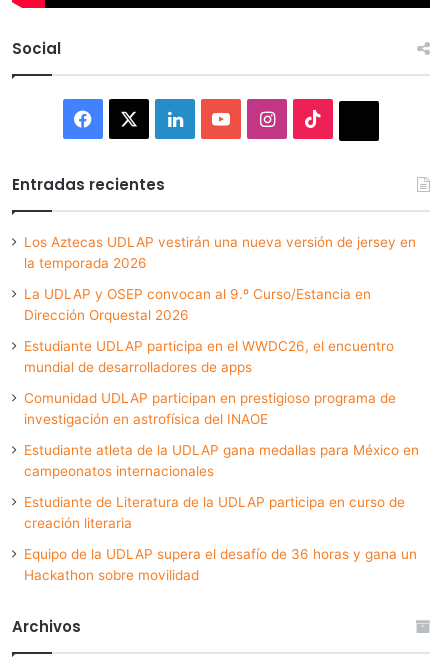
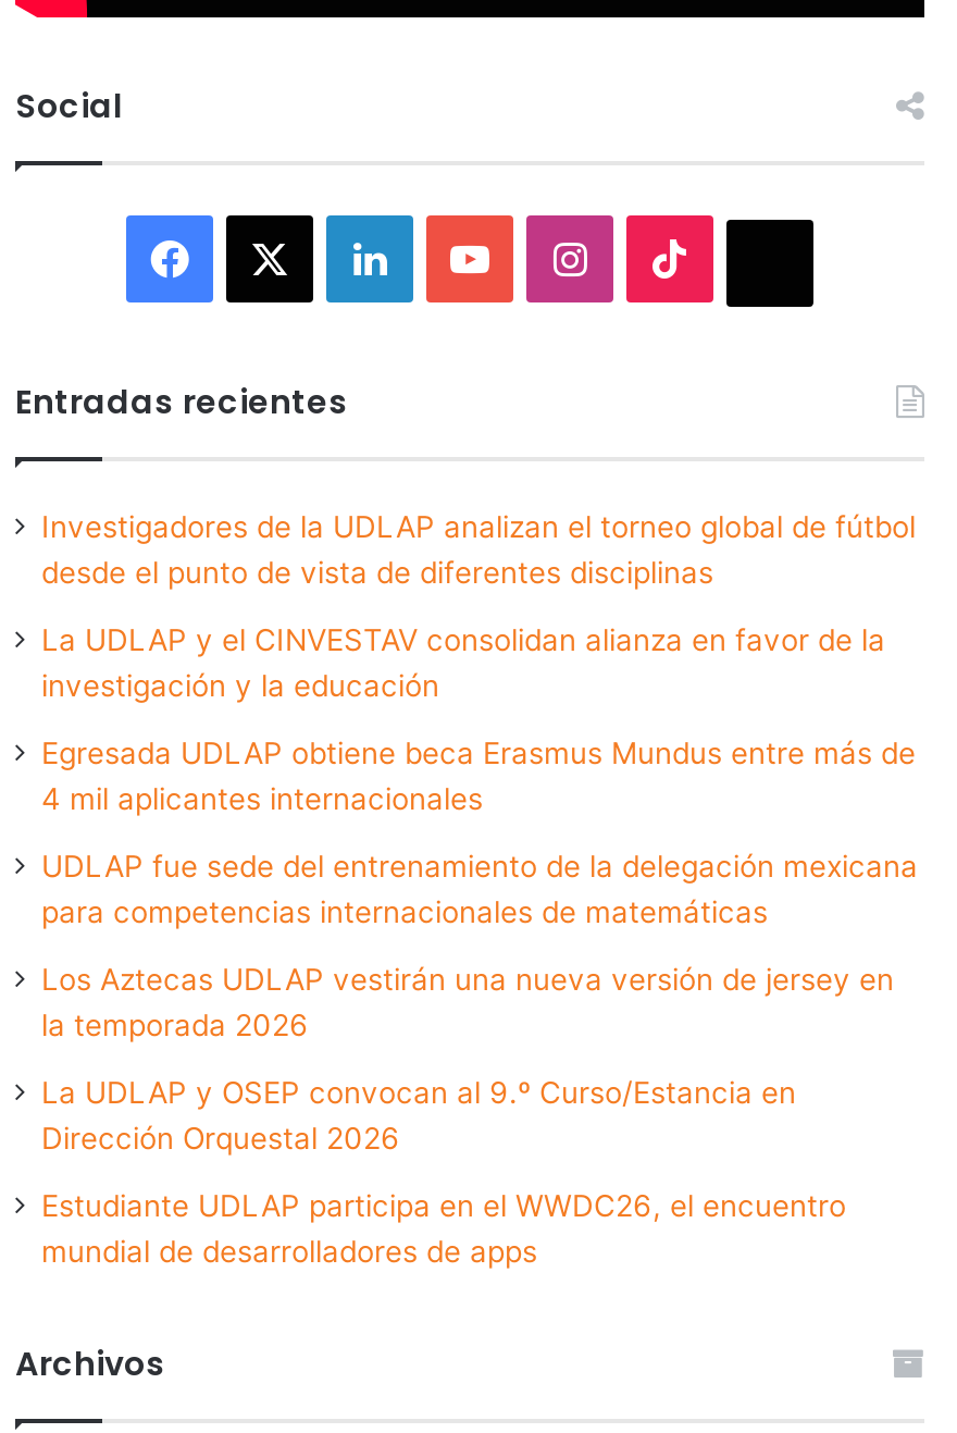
none -> [41,509,918,929] Investigadores de la UDLAP analizan el torneo global de fútbol | desde el punto de vista de diferentes disciplinas | La UDLAP y el CINVESTAV consolidan alianza en favor de la | investigación y la educación | Egresada UDLAP obtiene beca Erasmus Mundus entre más de | 4 mil aplicantes internacionales | UDLAP fue sede del entrenamiento de la delegación mexicana | para competencias internacionales de matemáticas
moved [24,234,416,375] -> [41,962,894,1269]: Los Aztecas UDLAP vestirán una nueva versión de jersey en | la temporada 2026 | La UDLAP y OSEP convocan al 9.º Curso/Estancia en | Dirección Orquestal 2026 | Estudiante UDLAP participa en el WWDC26, el encuentro | mundial de desarrolladores de apps
[24,390,419,583] Comunidad UDLAP participan en prestigioso programa de | investigación en astrofísica del INAOE | Estudiante atleta de la UDLAP gana medallas para México en | campeonatos internacionales | Estudiante de Literatura de la UDLAP participa en curso de | creación literaria | Equipo de la UDLAP supera el desafío de 36 horas y gana un | Hackathon sobre movilidad -> none

